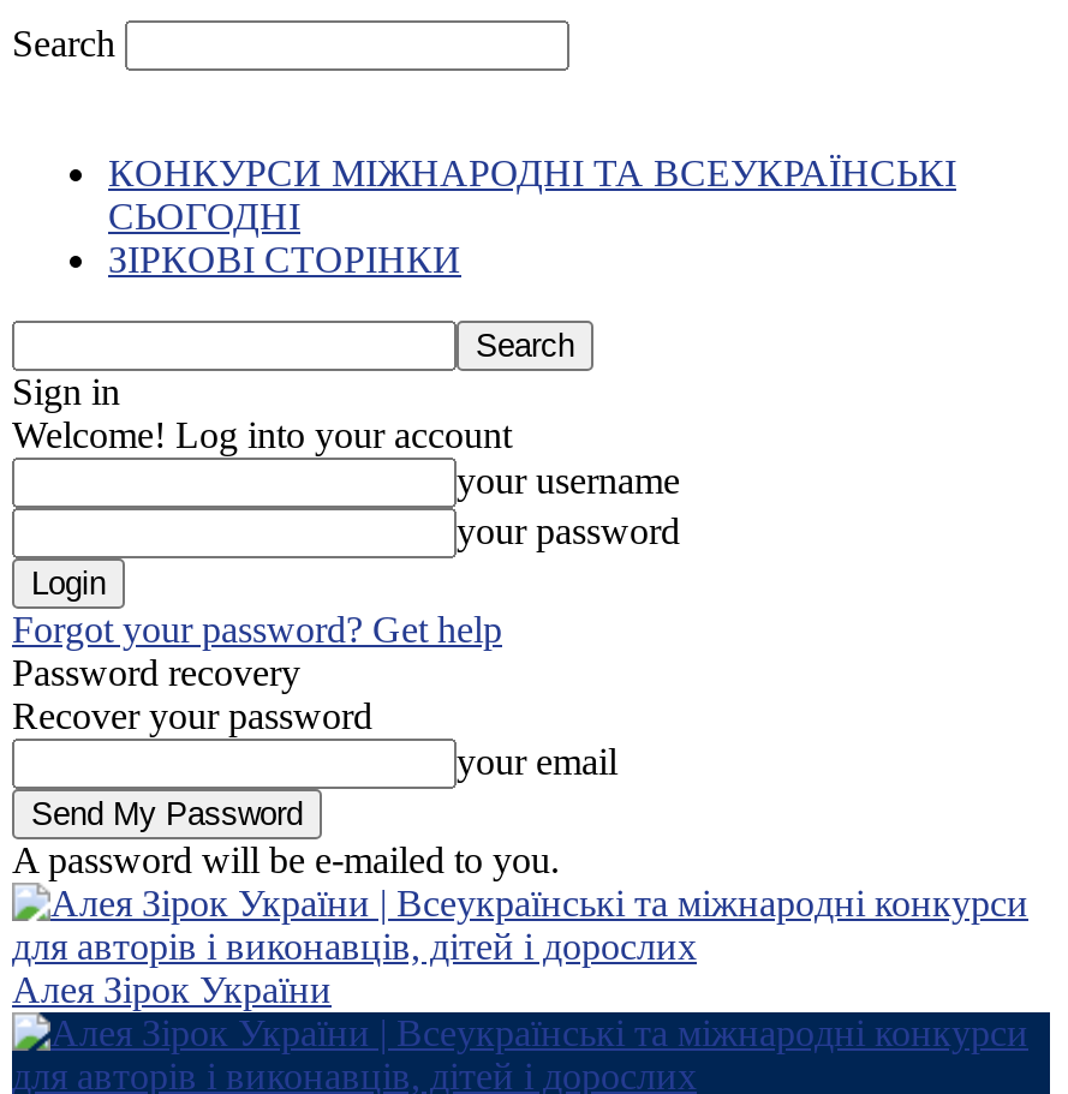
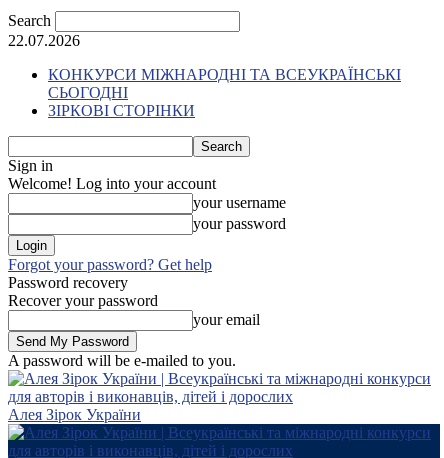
none -> [8,32,80,49] 22.07.2026

